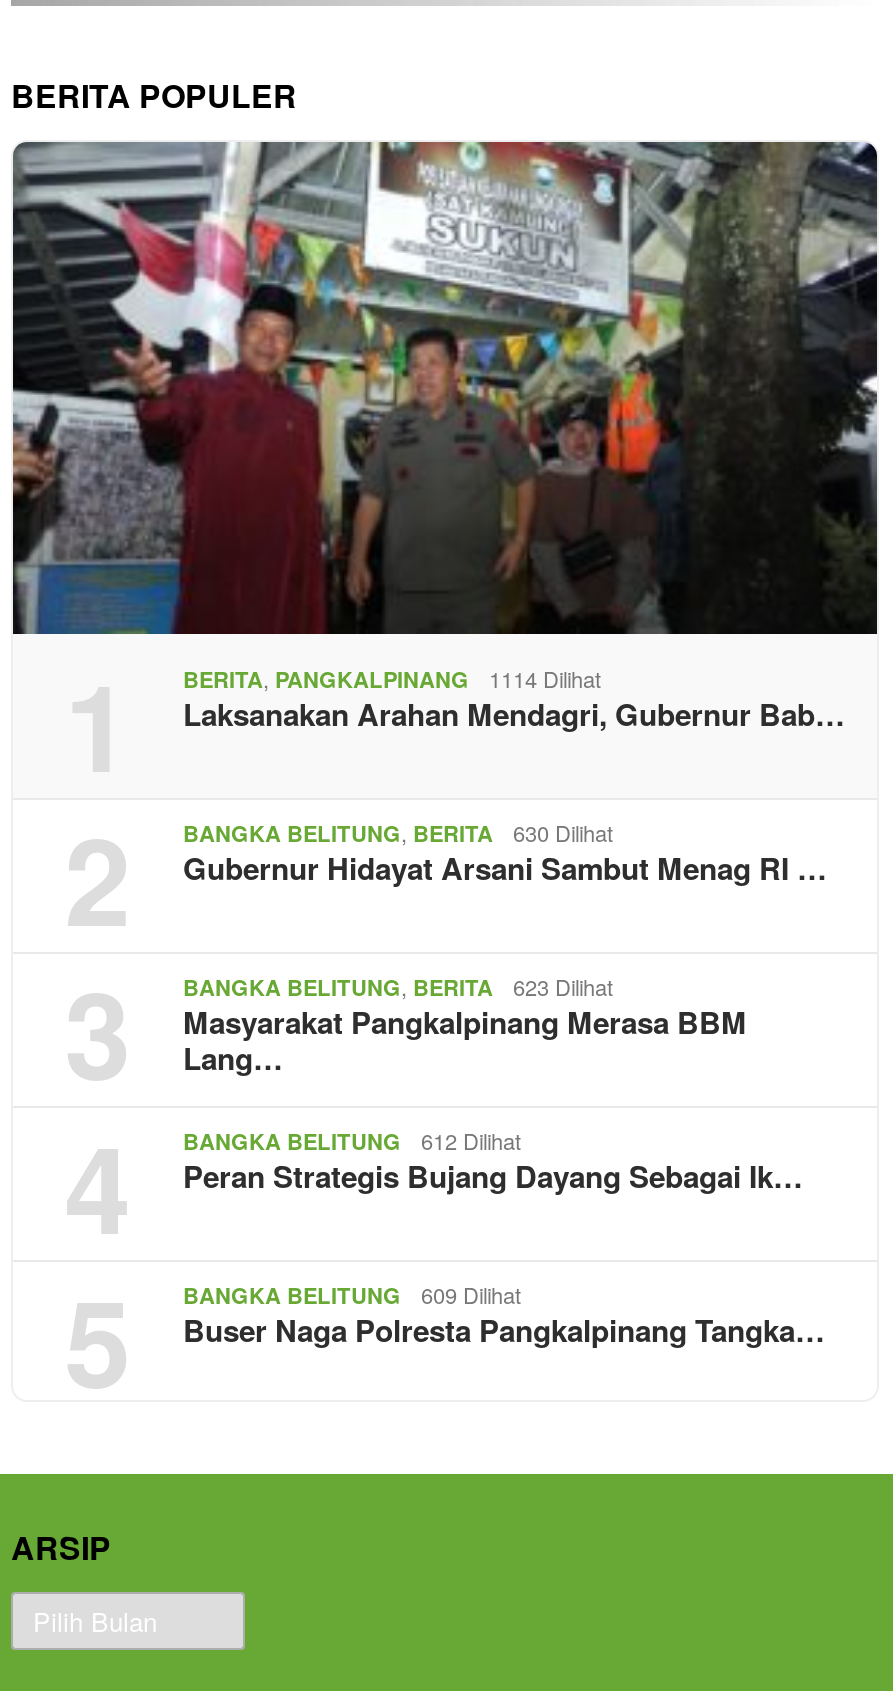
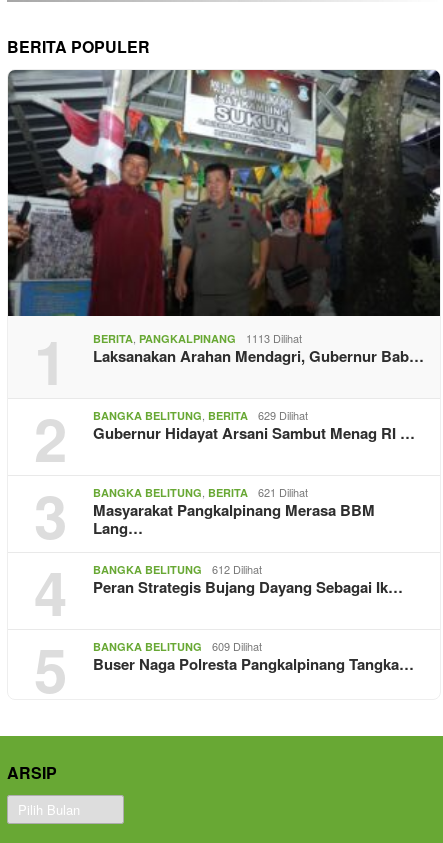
[489,662,601,694] 1114 Dilihat -> [246,330,302,346] 1113 Dilihat
[513,816,613,848] 630 Dilihat -> [258,407,308,423] 629 Dilihat
[513,970,613,1002] 623 Dilihat -> [258,484,308,500] 621 Dilihat

